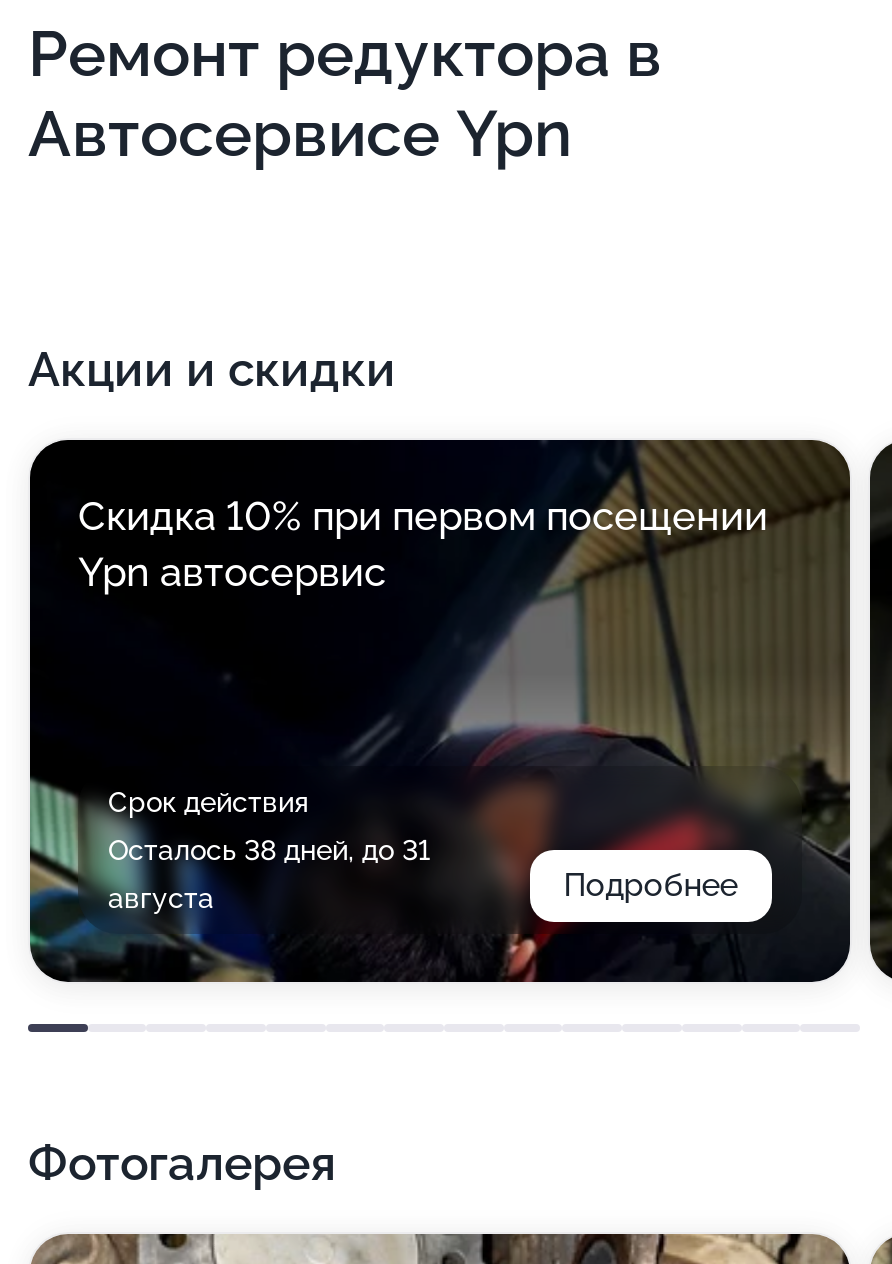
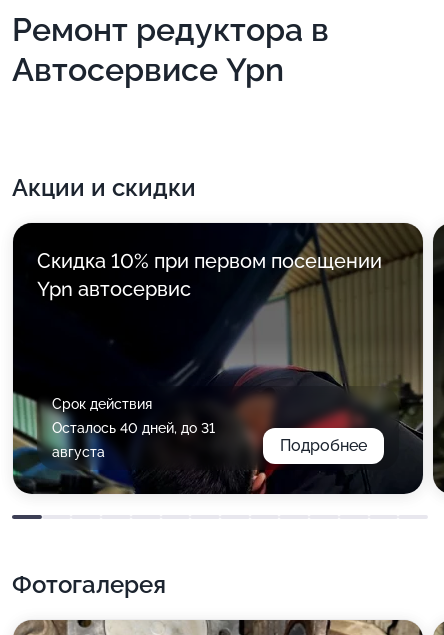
[108,834,430,866] Осталось 38 дней, до 31 -> [52,420,215,436] Осталось 40 дней, до 31

